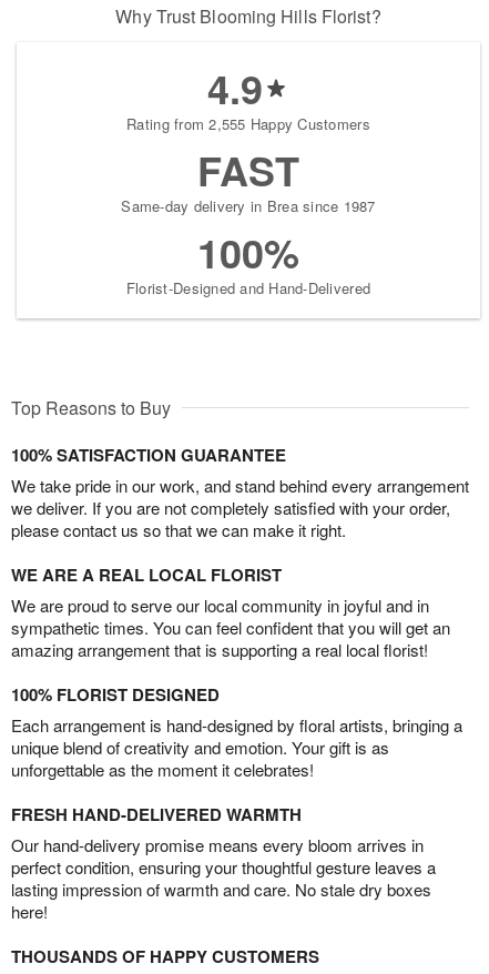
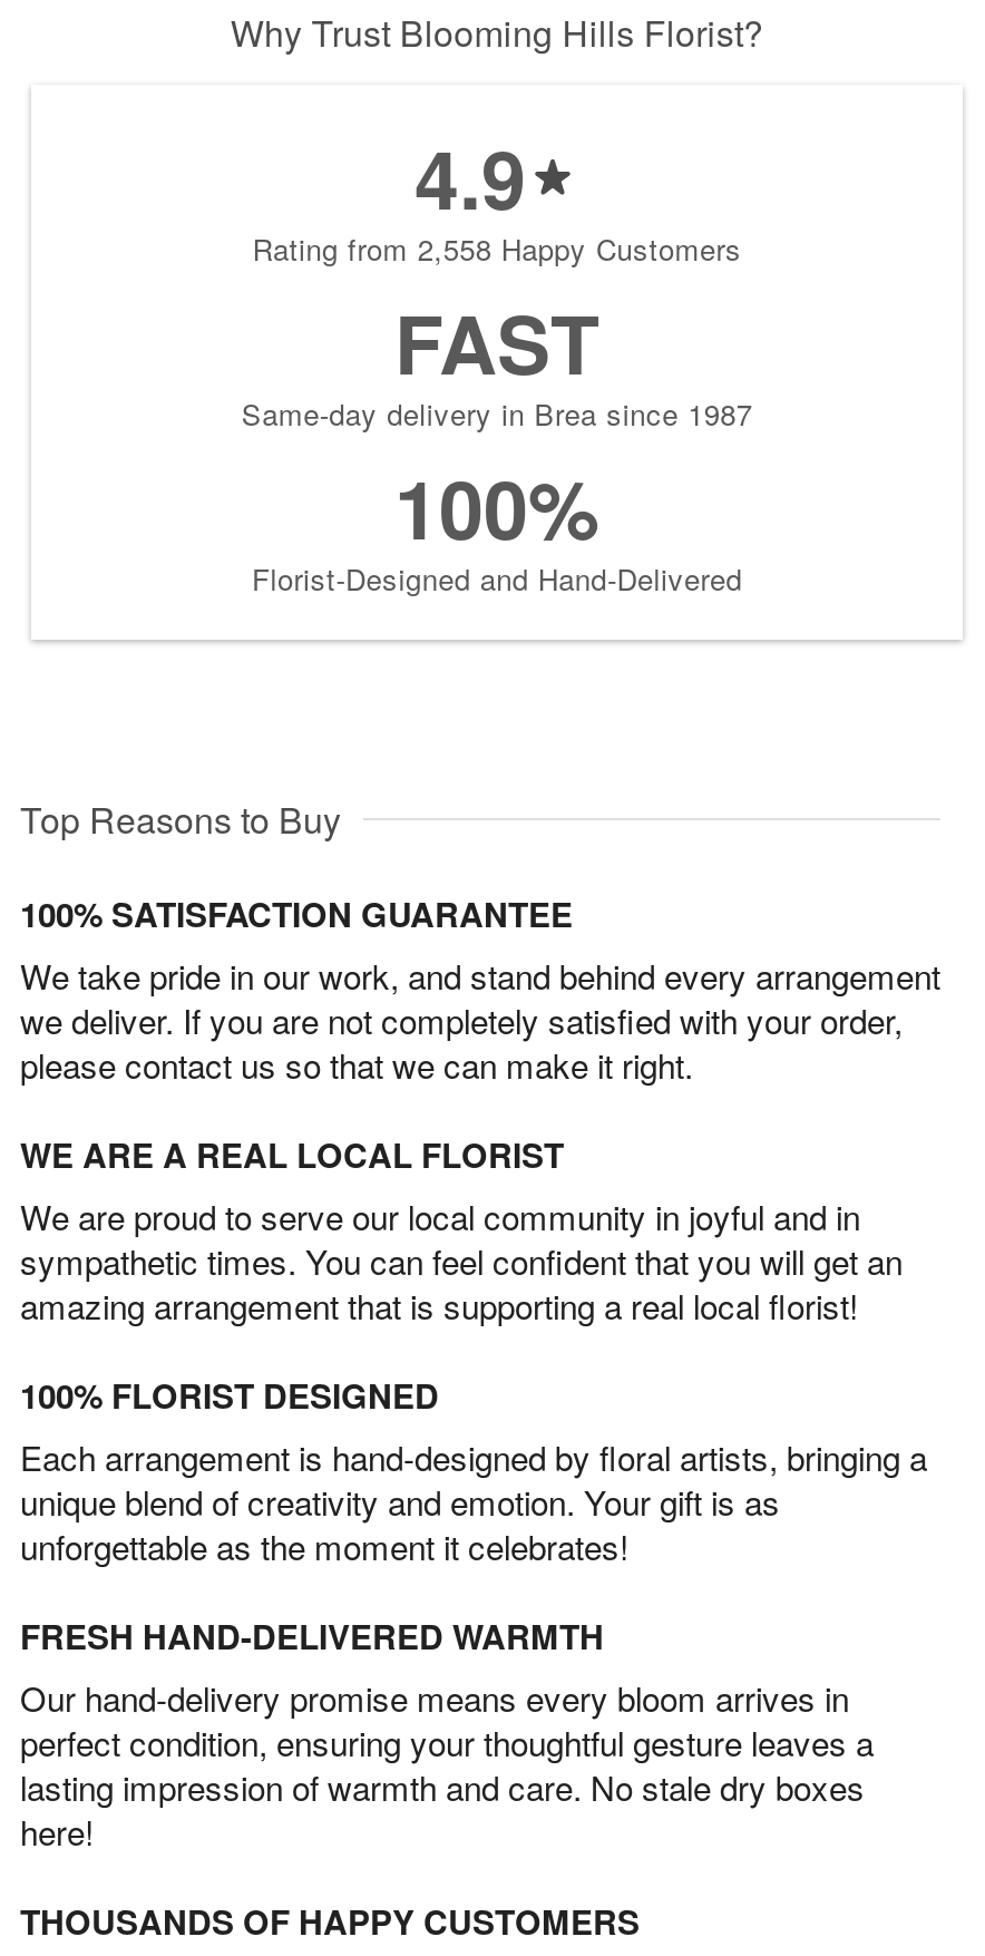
[127,114,370,135] Rating from 2,555 Happy Customers -> [252,228,742,271] Rating from 2,558 Happy Customers

